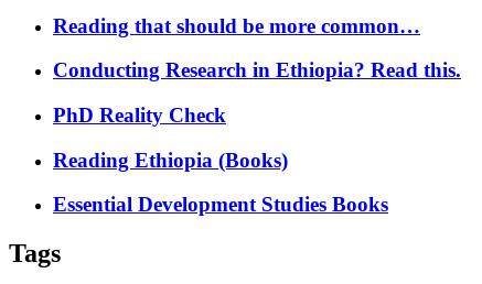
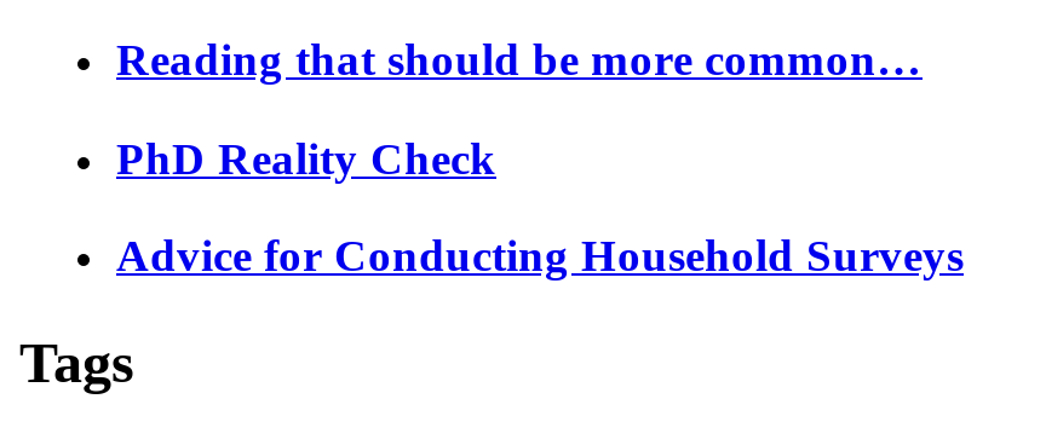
[53,59,461,82] Conducting Research in Ethiopia? Read this. -> none
[53,148,388,216] Reading Ethiopia (Books) | Essential Development Studies Books -> [116,231,964,281] Advice for Conducting Household Surveys

